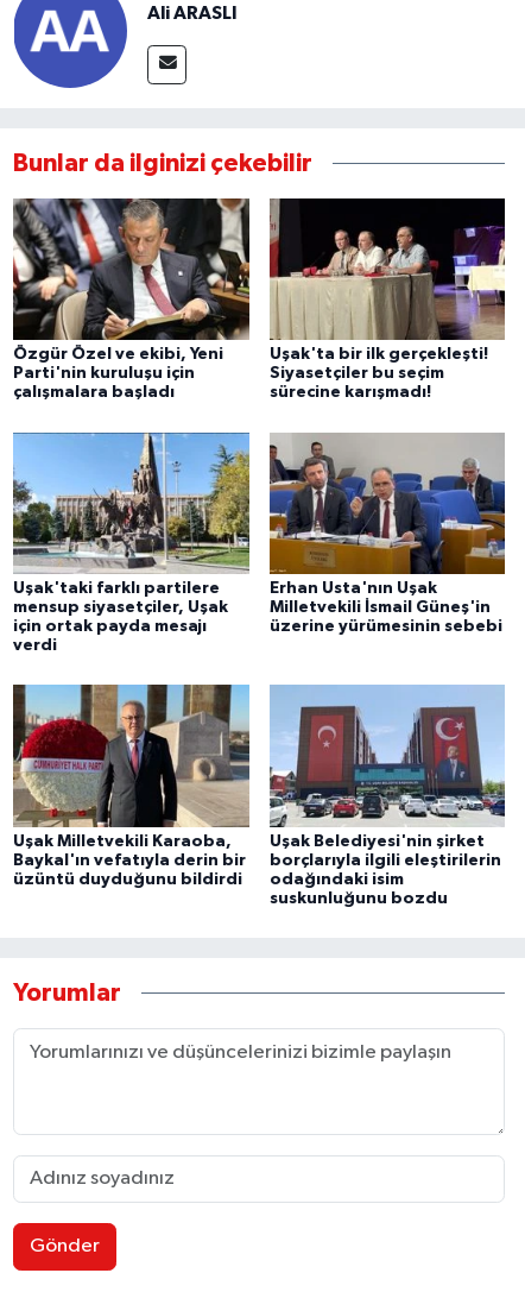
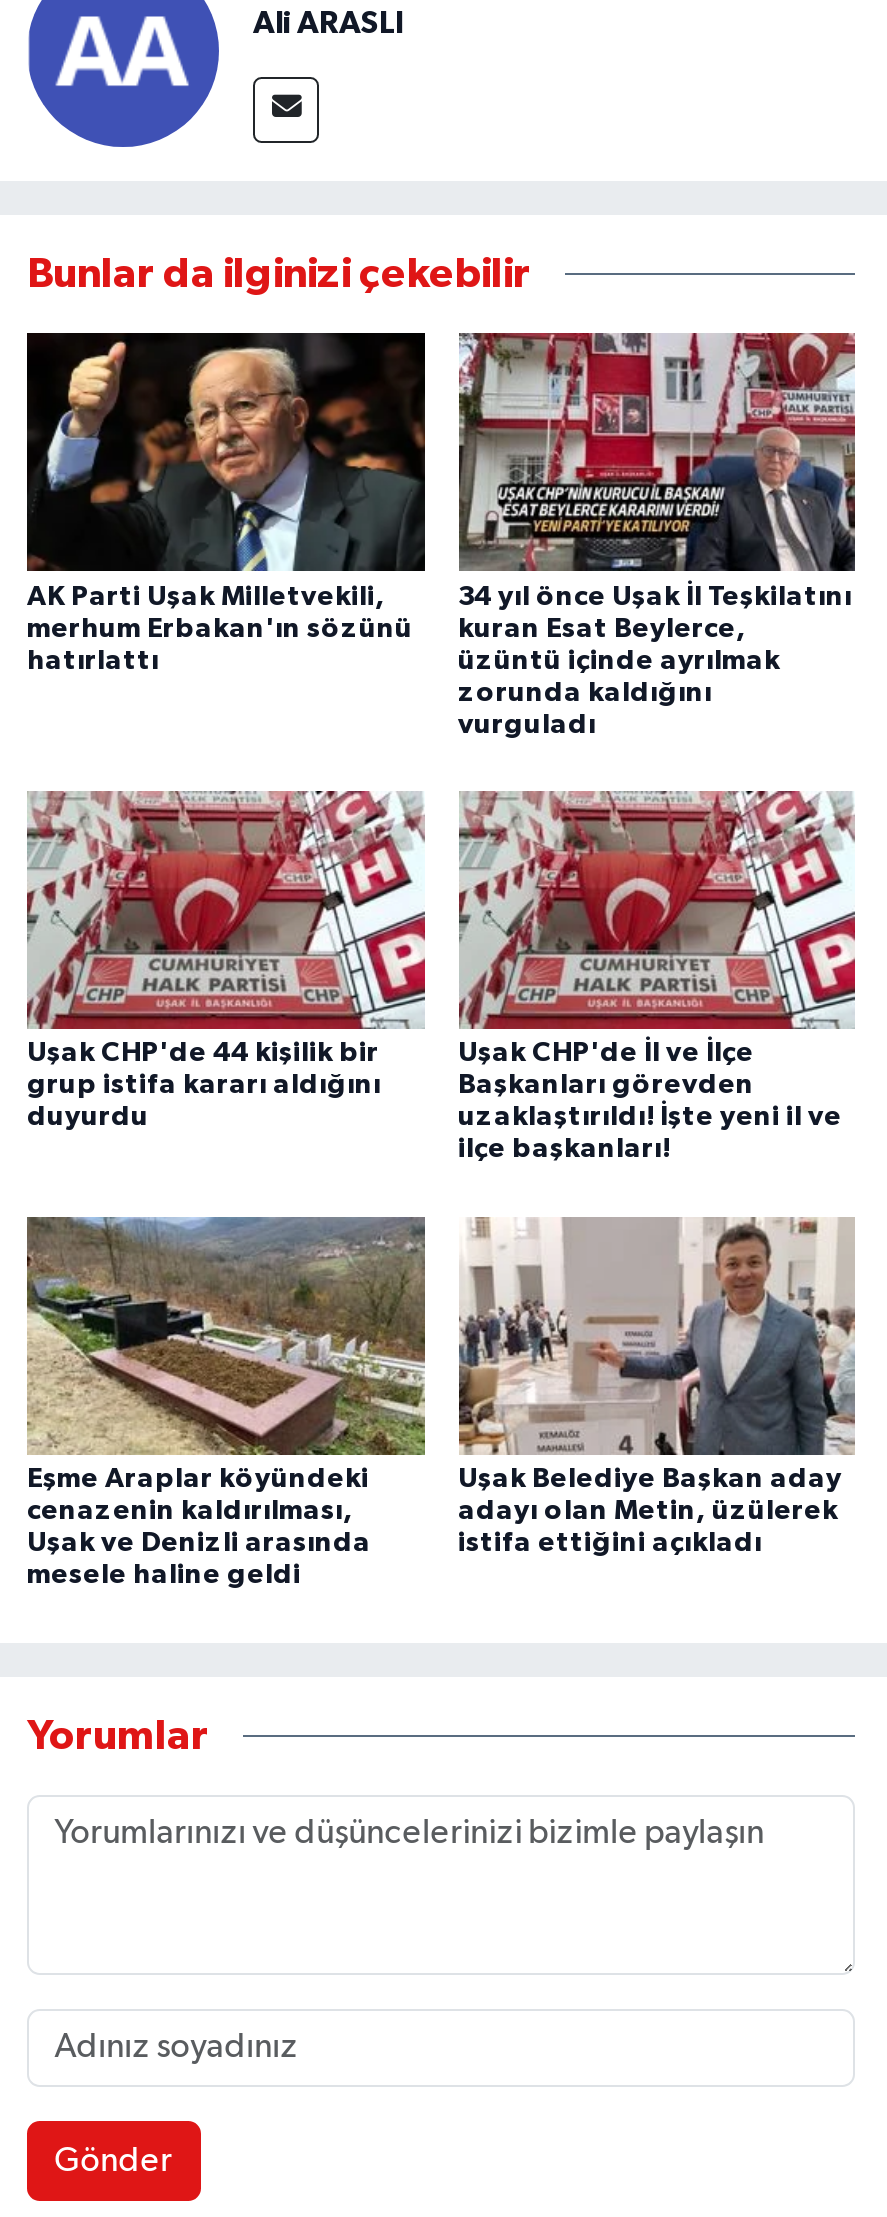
[12,197,251,401] [image] | Özgür Özel ve ekibi, Yeni | Parti'nin kuruluşu için | çalışmalara başladı -> [25,332,425,674] [image] | AK Parti Uşak Milletvekili, | merhum Erbakan'ın sözünü | hatırlattı
[269,197,506,401] [image] | Uşak'ta bir ilk gerçekleşti! | Siyasetçiler bu seçim | sürecine karışmadı! -> [458,332,857,738] [image] | 34 yıl önce Uşak İl Teşkilatını | kuran Esat Beylerce, | üzüntü içinde ayrılmak | zorunda kaldığını | vurguladı
[13,431,251,654] [image] | Uşak'taki farklı partilere | mensup siyasetçiler, Uşak | için ortak payda mesajı | verdi -> [27,790,427,1132] [image] | Uşak CHP'de 44 kişilik bir | grup istifa kararı aldığını | duyurdu
[268,433,506,635] [image] | Erhan Usta'nın Uşak | Milletvekili İsmail Güneş'in | üzerine yürümesinin sebebi -> [458,790,857,1164] [image] | Uşak CHP'de İl ve İlçe | Başkanları görevden | uzaklaştırıldı! İşte yeni il ve | ilçe başkanları!
[13,683,249,888] [image] | Uşak Milletvekili Karaoba, | Baykal'ın vefatıyla derin bir | üzüntü duyduğunu bildirdi -> [27,1216,425,1590] [image] | Eşme Araplar köyündeki | cenazenin kaldırılması, | Uşak ve Denizli arasında | mesele haline geldi
[269,685,505,907] [image] | Uşak Belediyesi'nin şirket | borçlarıyla ilgili eleştirilerin | odağındaki isim | suskunluğunu bozdu -> [458,1216,855,1558] [image] | Uşak Belediye Başkan aday | adayı olan Metin, üzülerek | istifa ettiğini açıkladı

